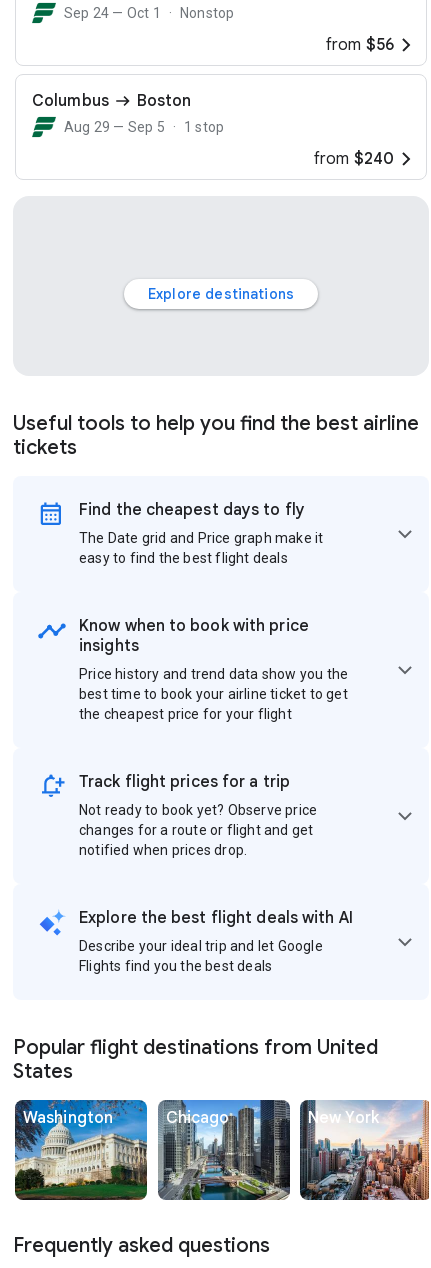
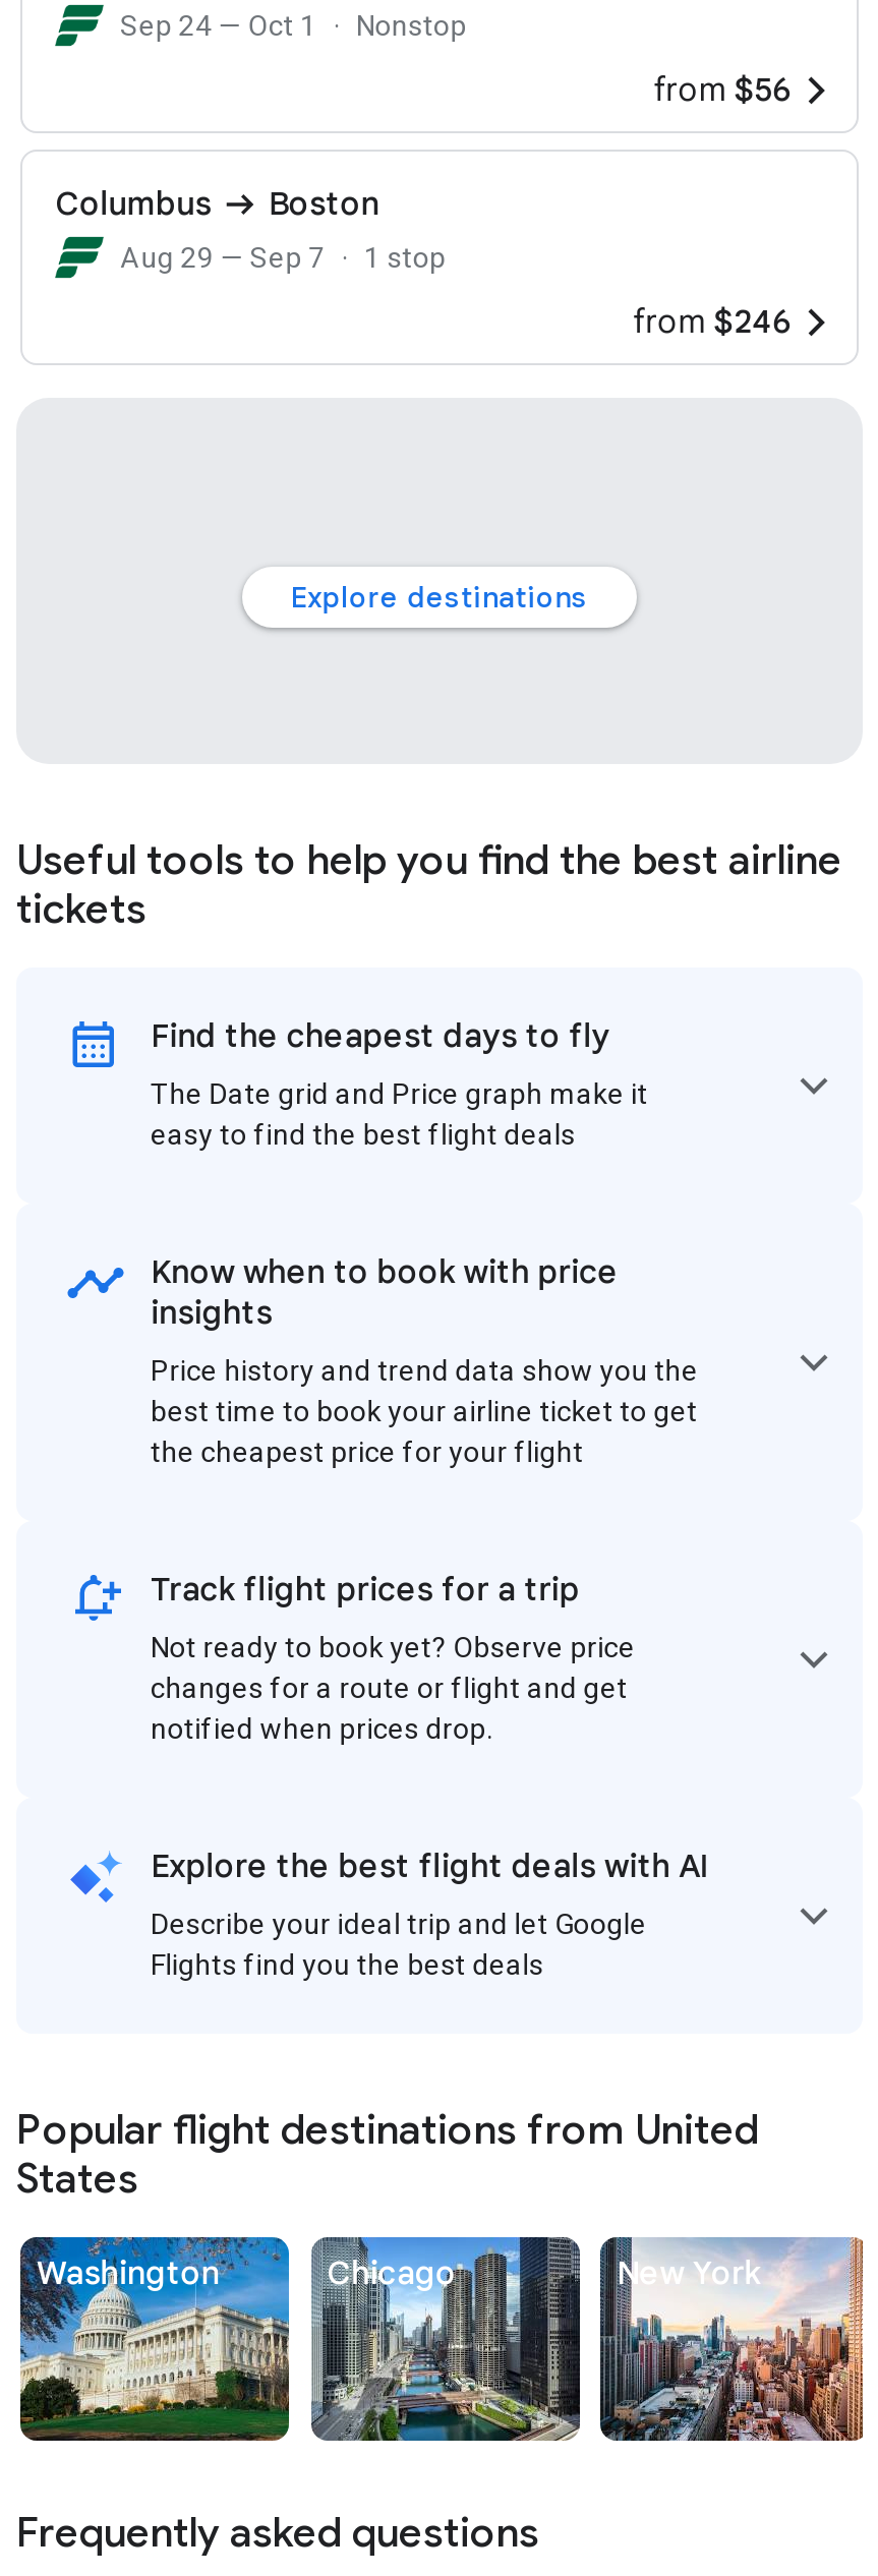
[64,119,224,135] Aug 29 — Sep 5 1 stop -> [120,241,446,274] Aug 29 — Sep 7 1 stop
[314,149,394,169] from $240 -> [633,302,792,343] from $246

